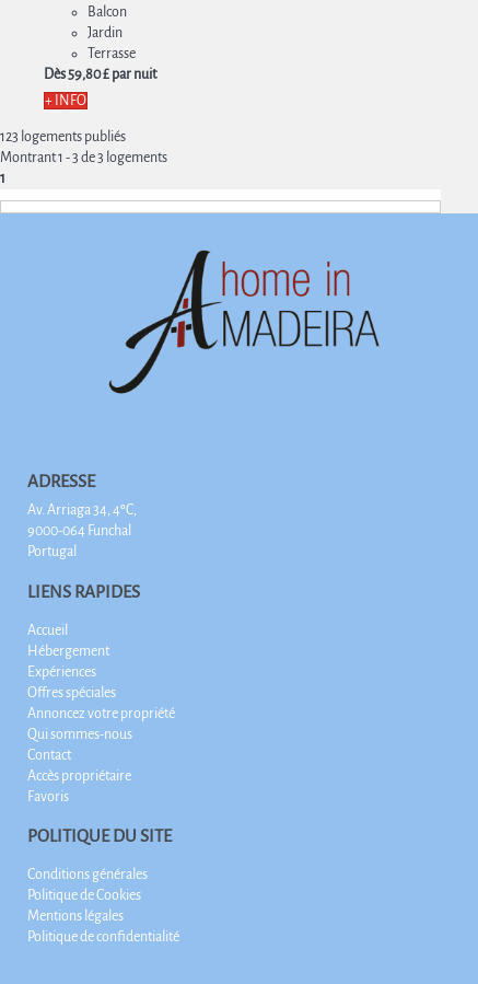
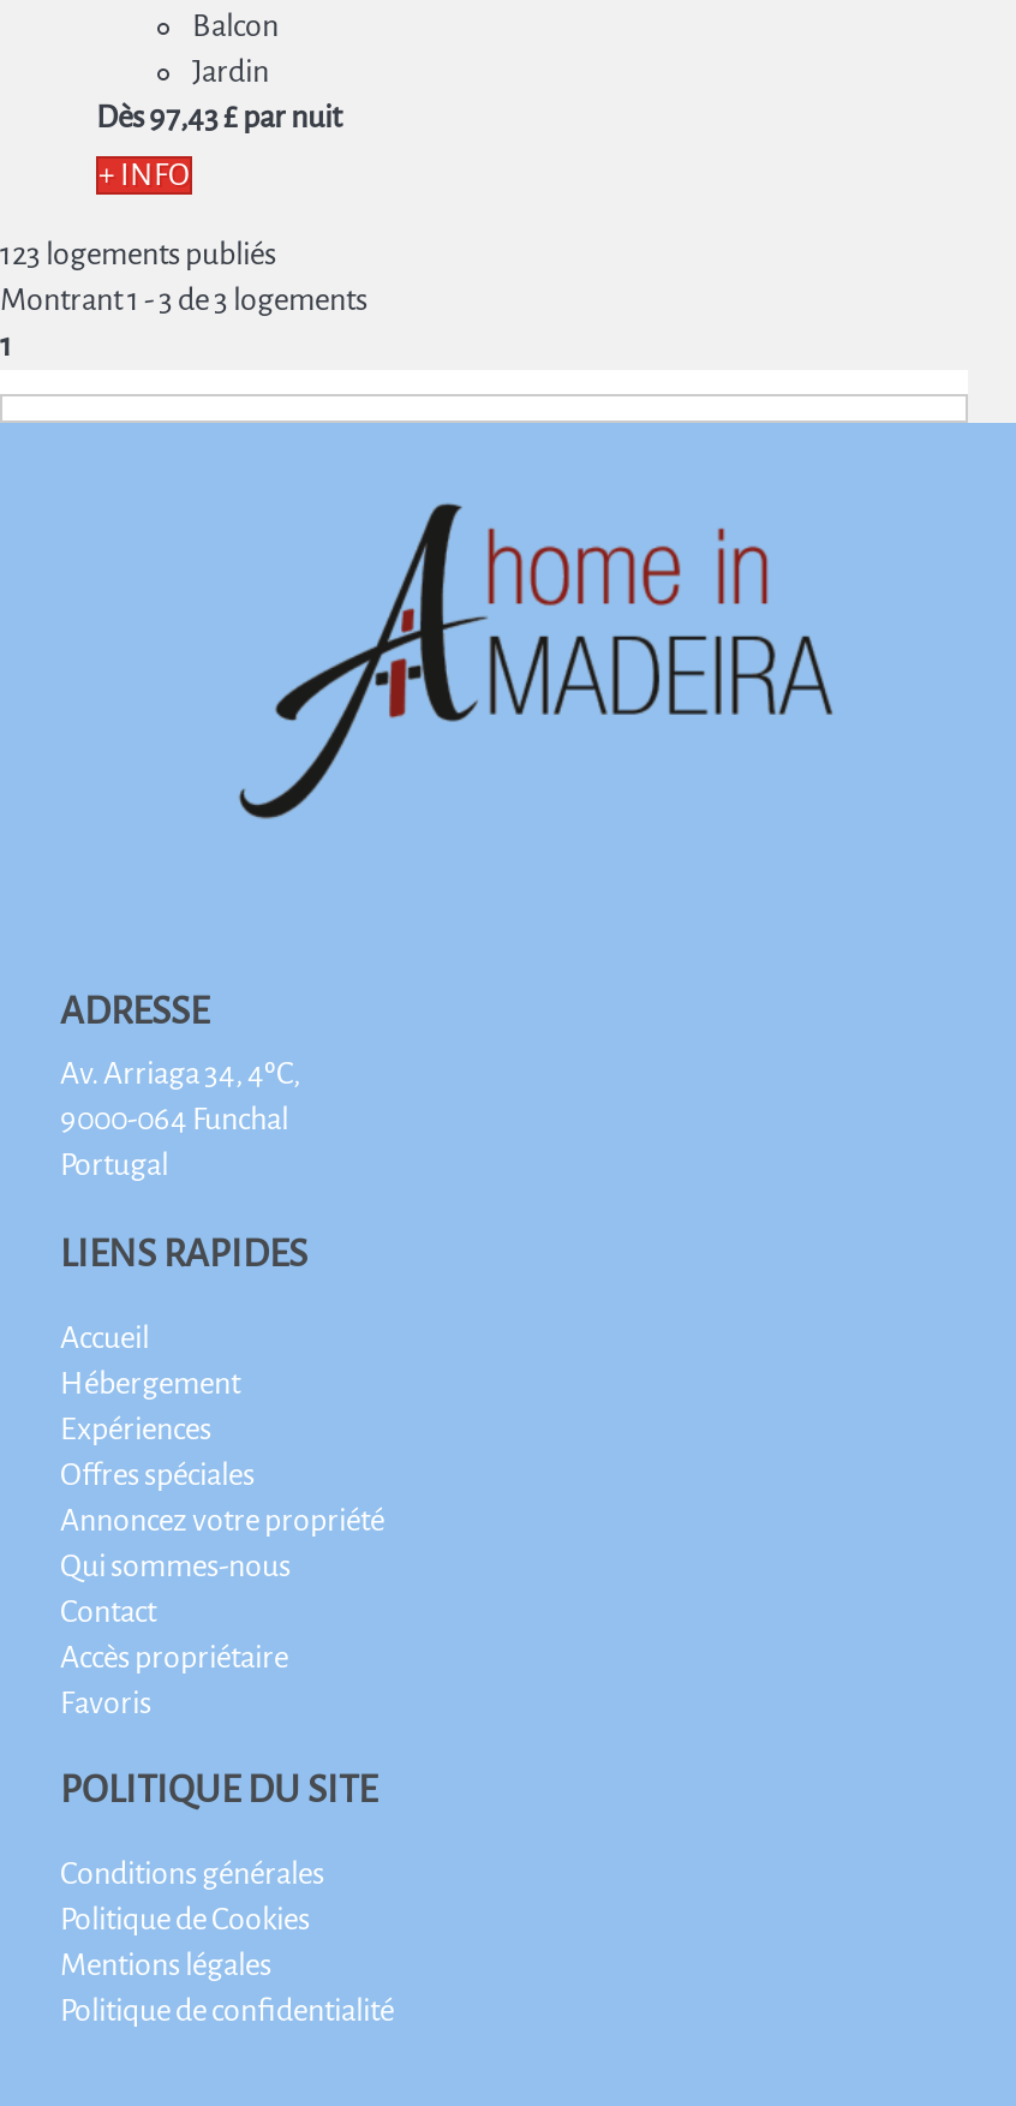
[44,46,156,82] Terrasse | Dès 59,80 £ par nuit -> [96,101,341,134] Dès 97,43 £ par nuit

